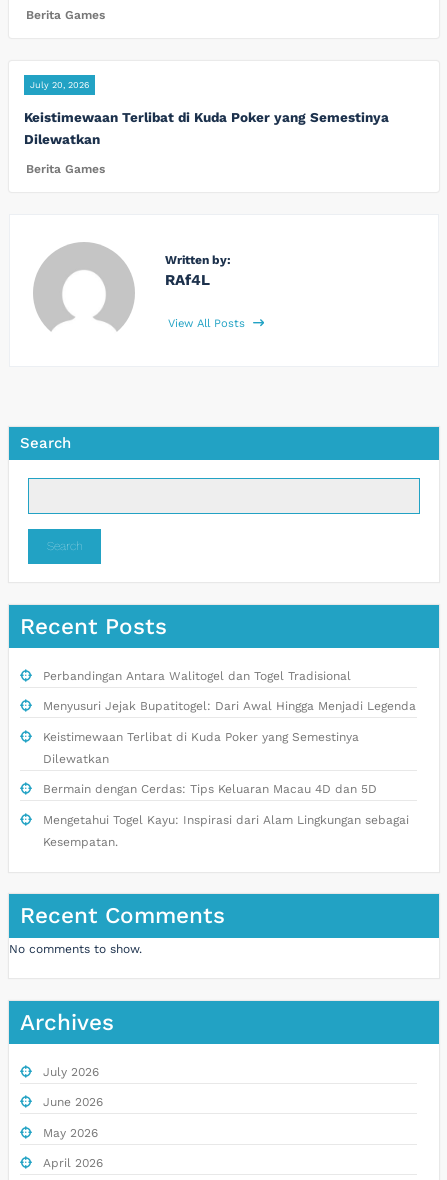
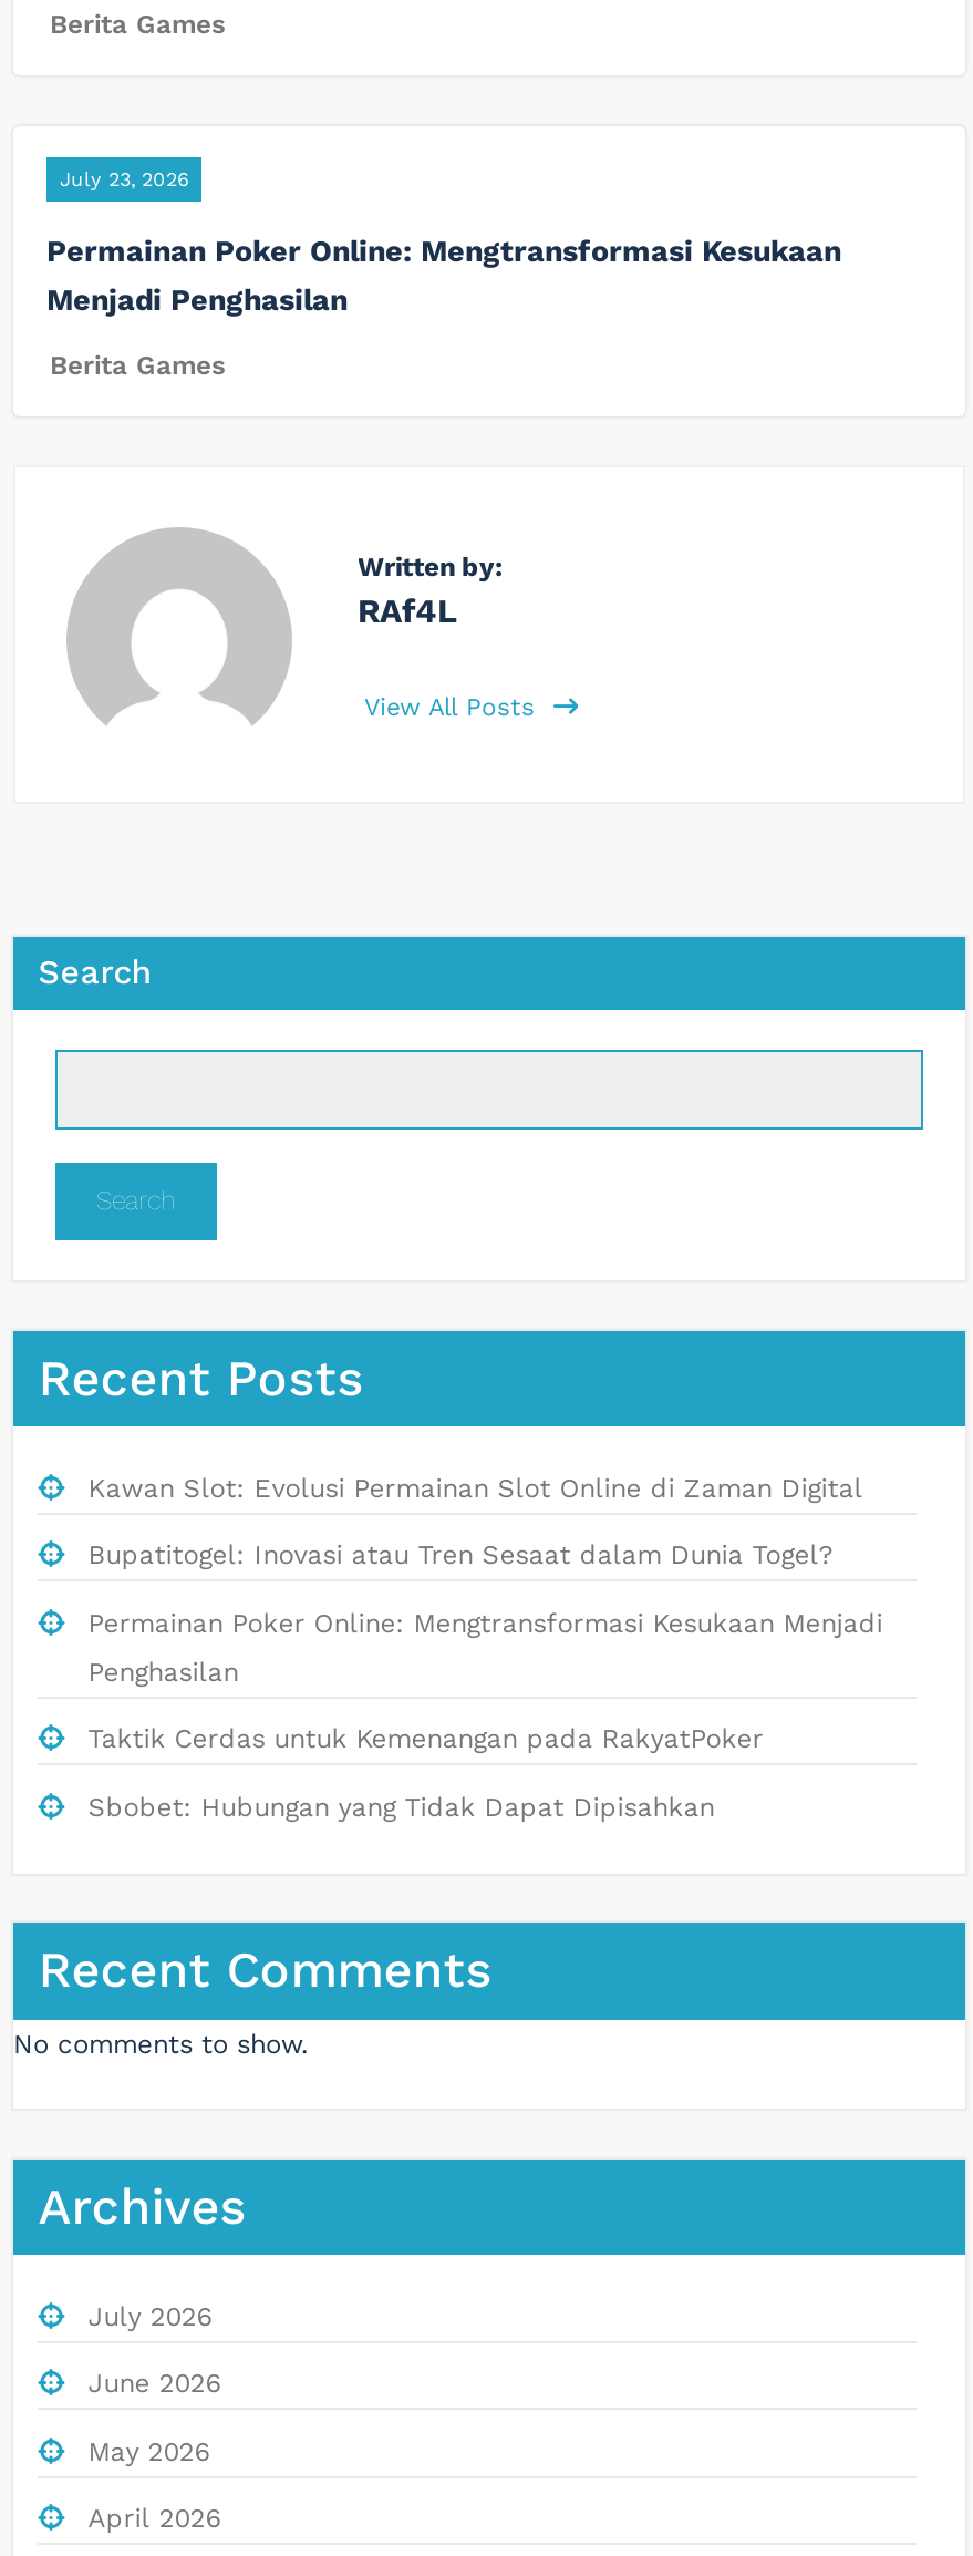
[30,80,89,90] July 20, 2026 -> [60,168,188,190] July 23, 2026
[24,109,389,147] Keistimewaan Terlibat di Kuda Poker yang Semestinya | Dilewatkan -> [46,232,841,317] Permainan Poker Online: Mengtransformasi Kesukaan | Menjadi Penghasilan
[43,669,416,849] Perbandingan Antara Walitogel dan Togel Tradisional | Menyusuri Jejak Bupatitogel: Dari Awal Hingga Menjadi Legenda | Keistimewaan Terlibat di Kuda Poker yang Semestinya | Dilewatkan | Bermain dengan Cerdas: Tips Keluaran Macau 4D dan 5D | Mengetahui Togel Kayu: Inspirasi dari Alam Lingkungan sebagai | Kesempatan. -> [88,1473,883,1823] Kawan Slot: Evolusi Permainan Slot Online di Zaman Digital | Bupatitogel: Inovasi atau Tren Sesaat dalam Dunia Togel? | Permainan Poker Online: Mengtransformasi Kesukaan Menjadi | Penghasilan | Taktik Cerdas untuk Kemenangan pada RakyatPoker | Sbobet: Hubungan yang Tidak Dapat Dipisahkan

